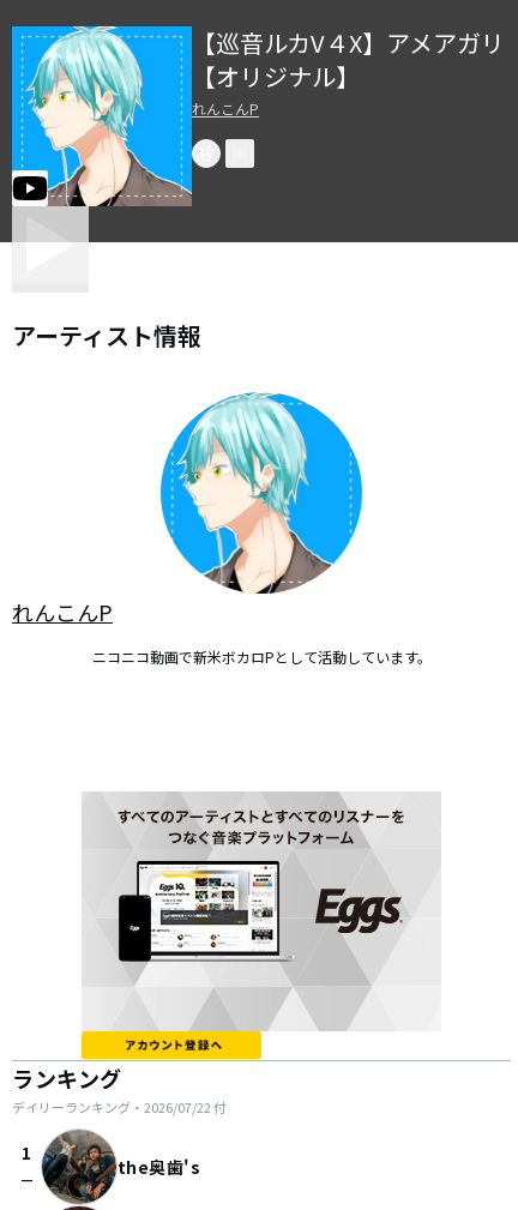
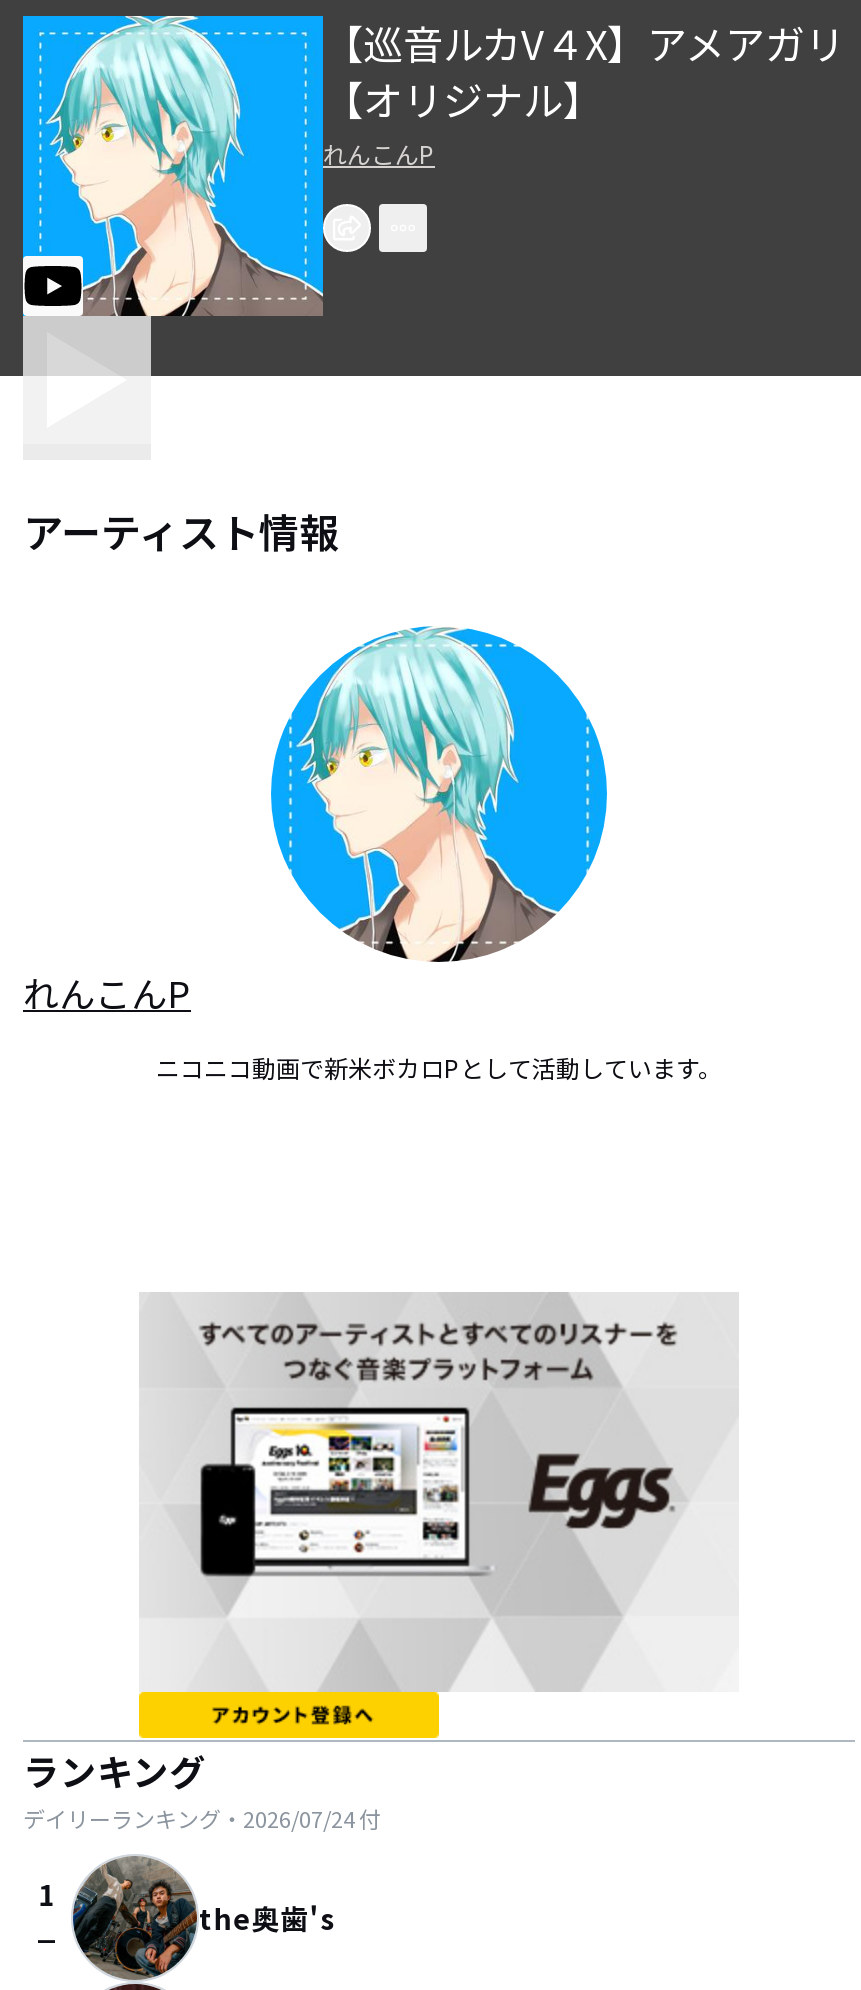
[12,1097,227,1116] デイリーランキング・2026/07/22付 -> [23,1802,381,1834] デイリーランキング・2026/07/24付

